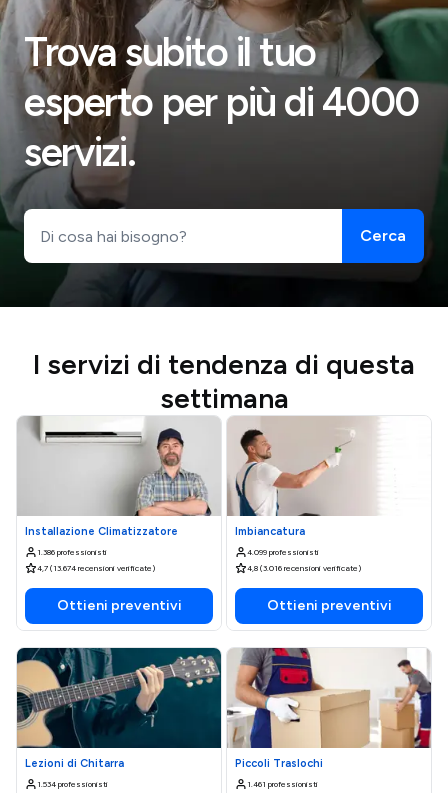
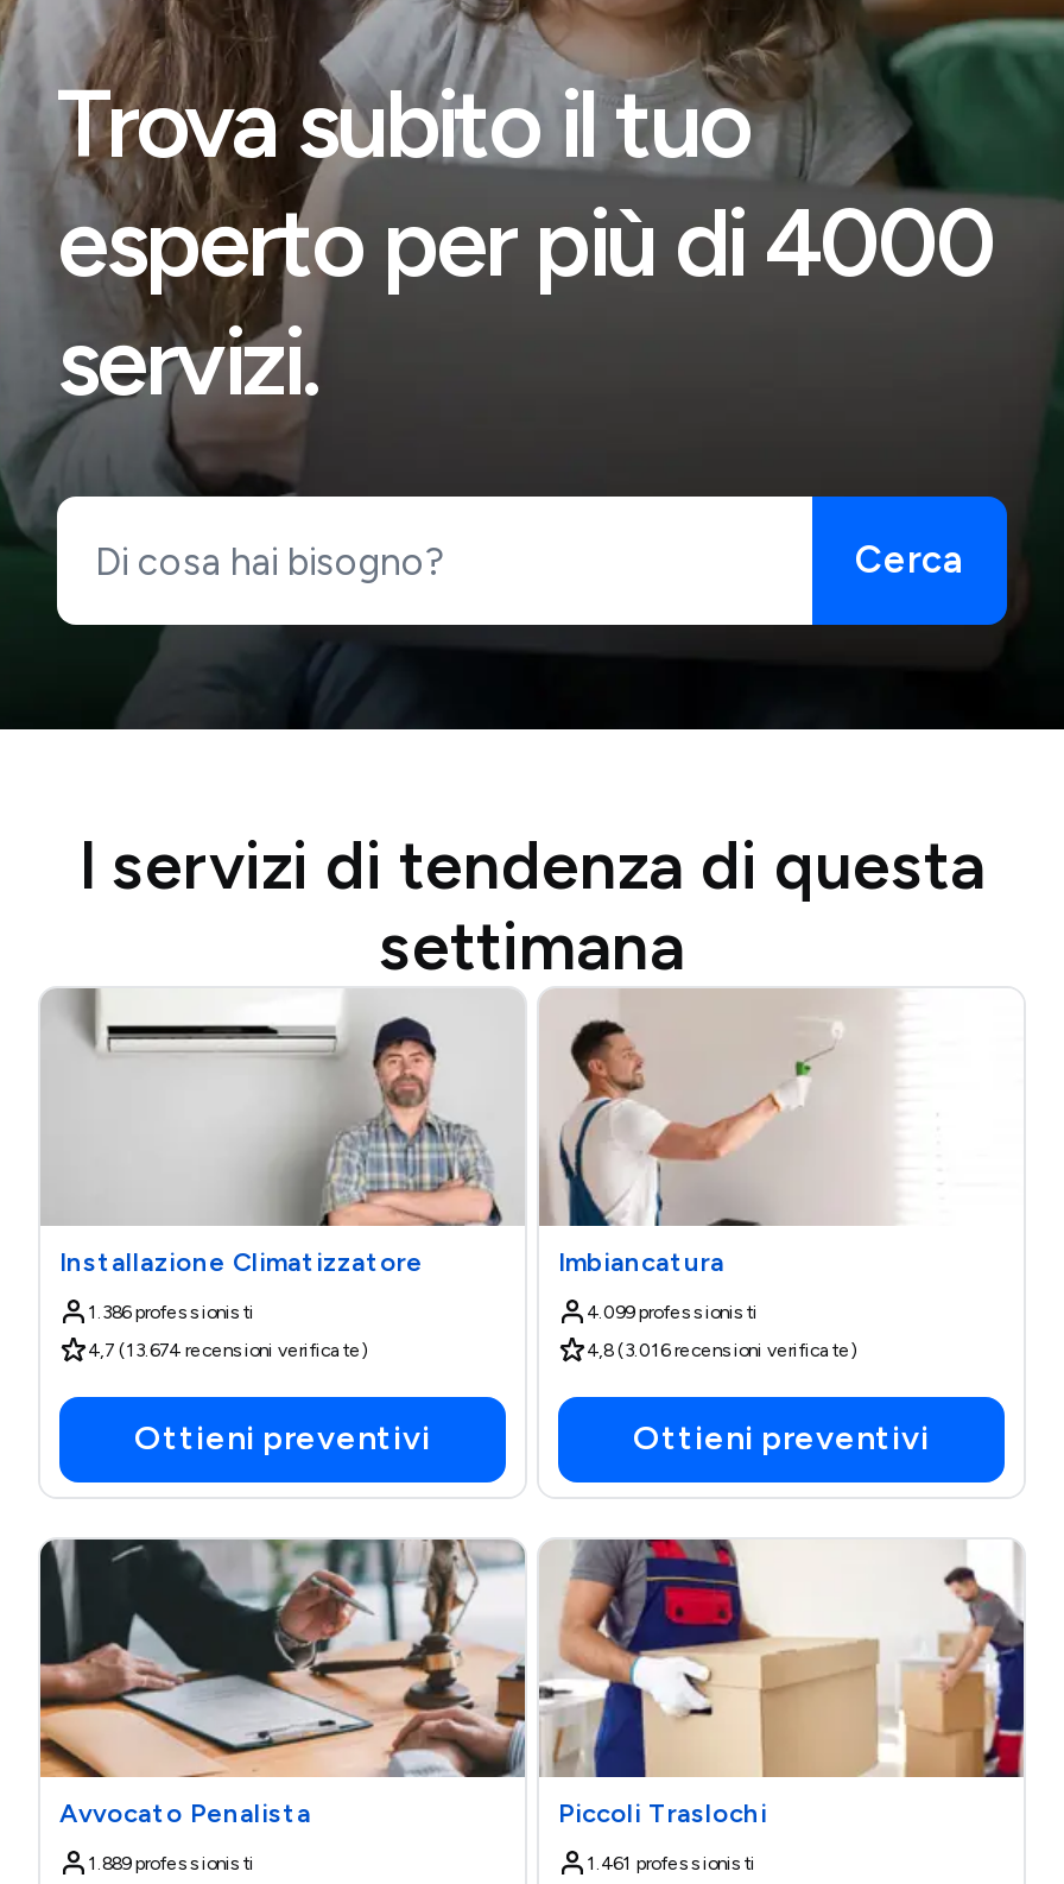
[16,647,222,770] [image] | Lezioni di Chitarra -> [38,1537,527,1829] [image] | Avvocato Penalista
[37,779,108,789] 1.534 professionisti -> [88,1851,254,1874] 1.889 professionisti

